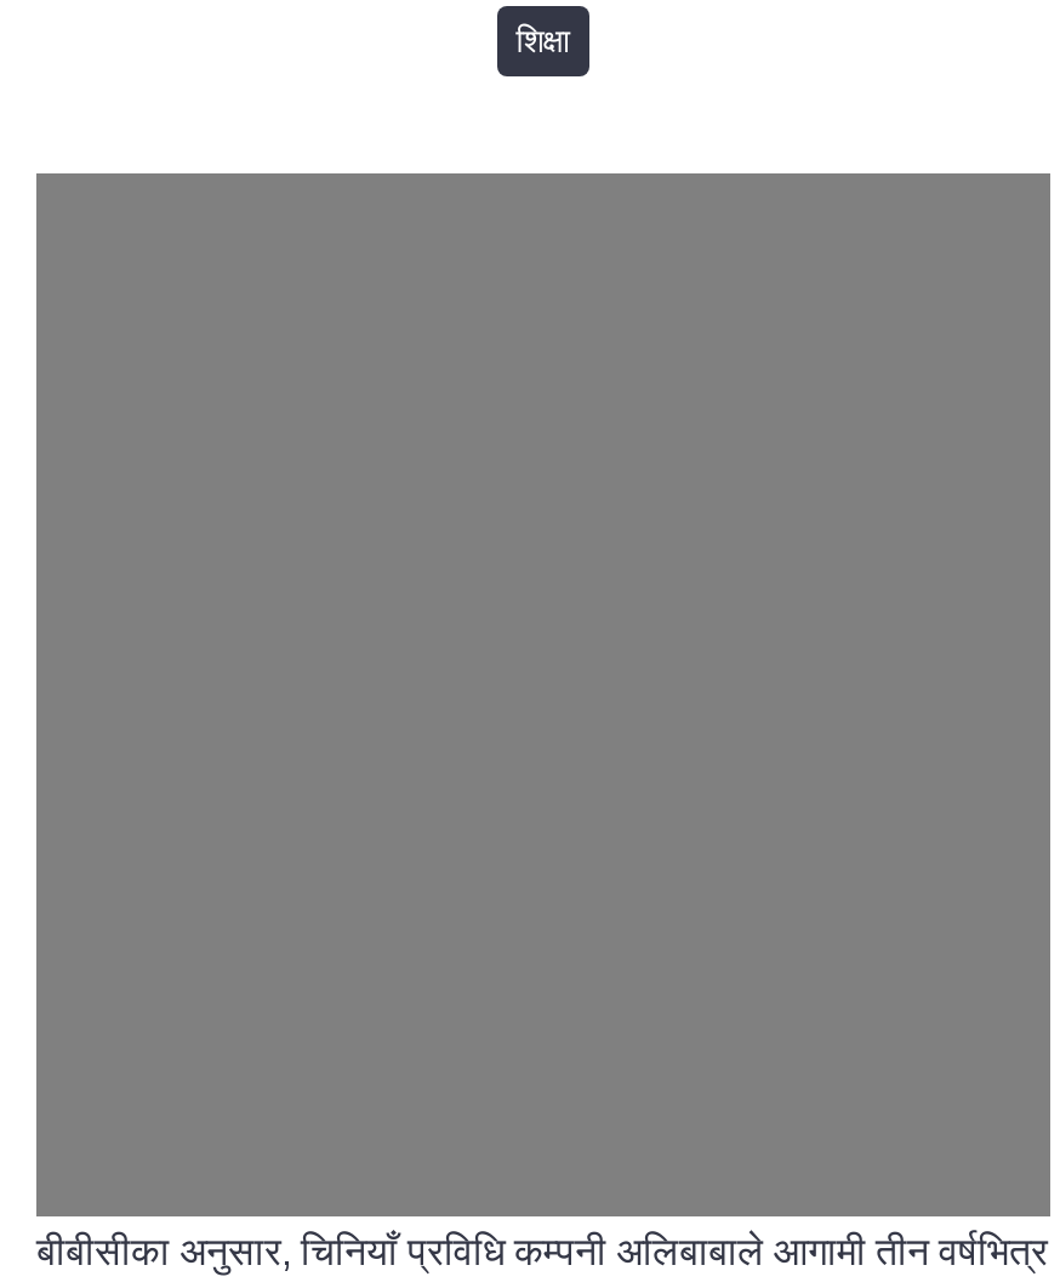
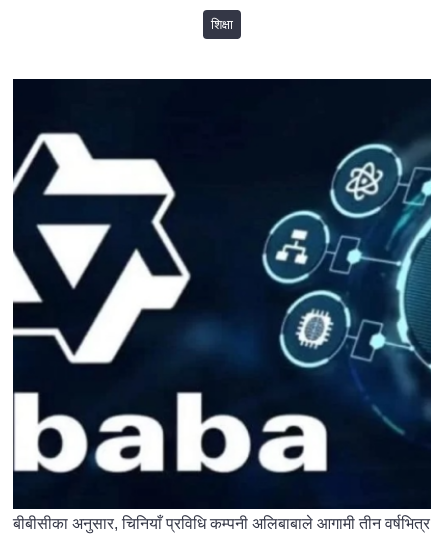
none -> [13,79,432,509] [image]

